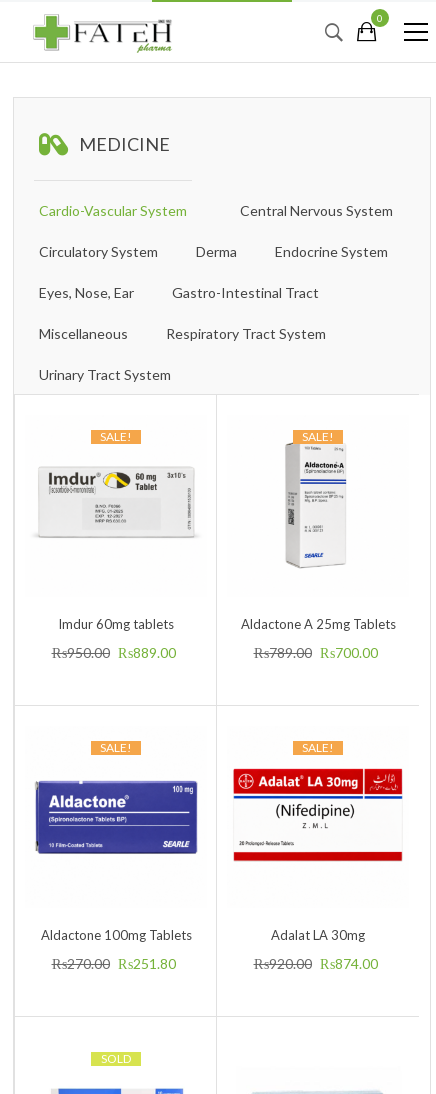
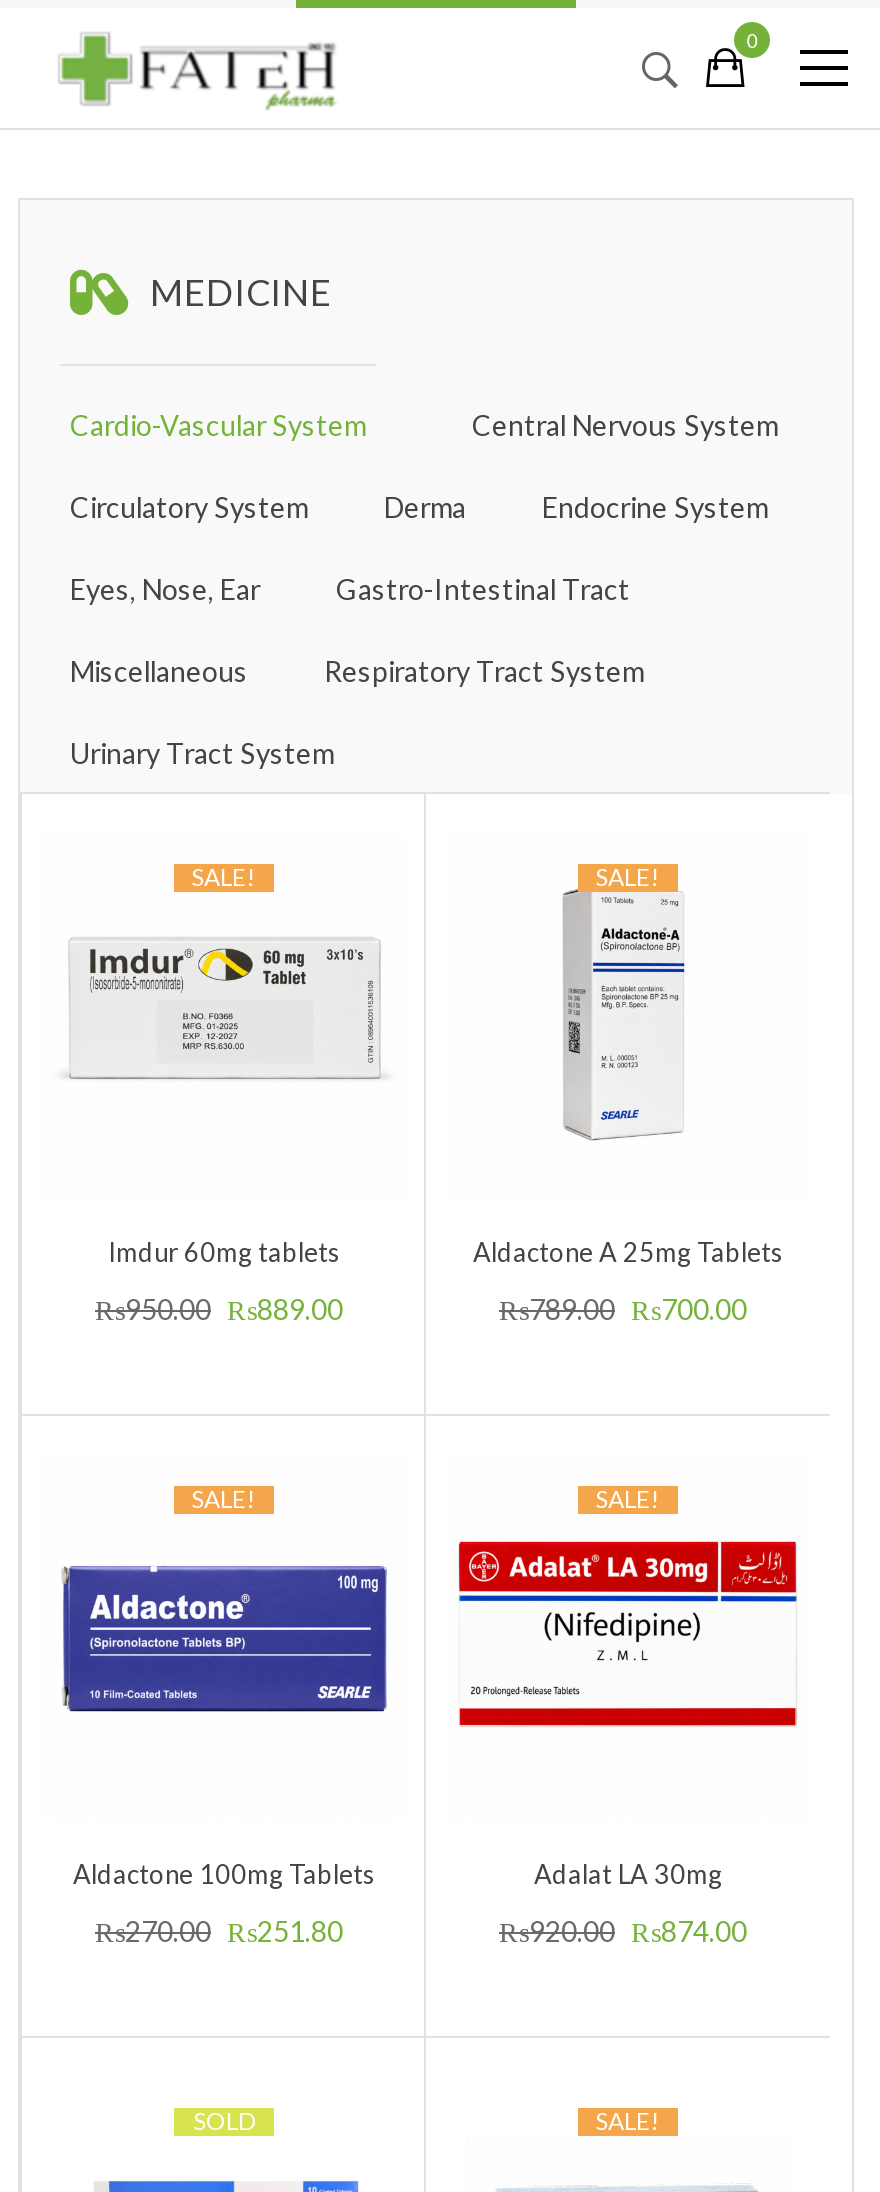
none -> [596,2105,660,2135] SALE!

